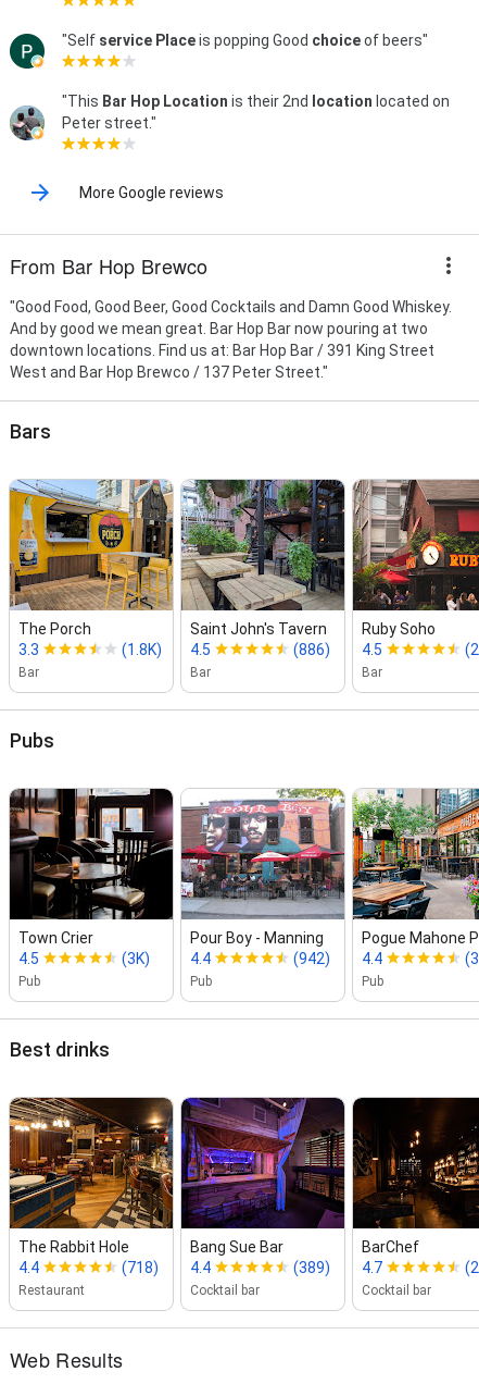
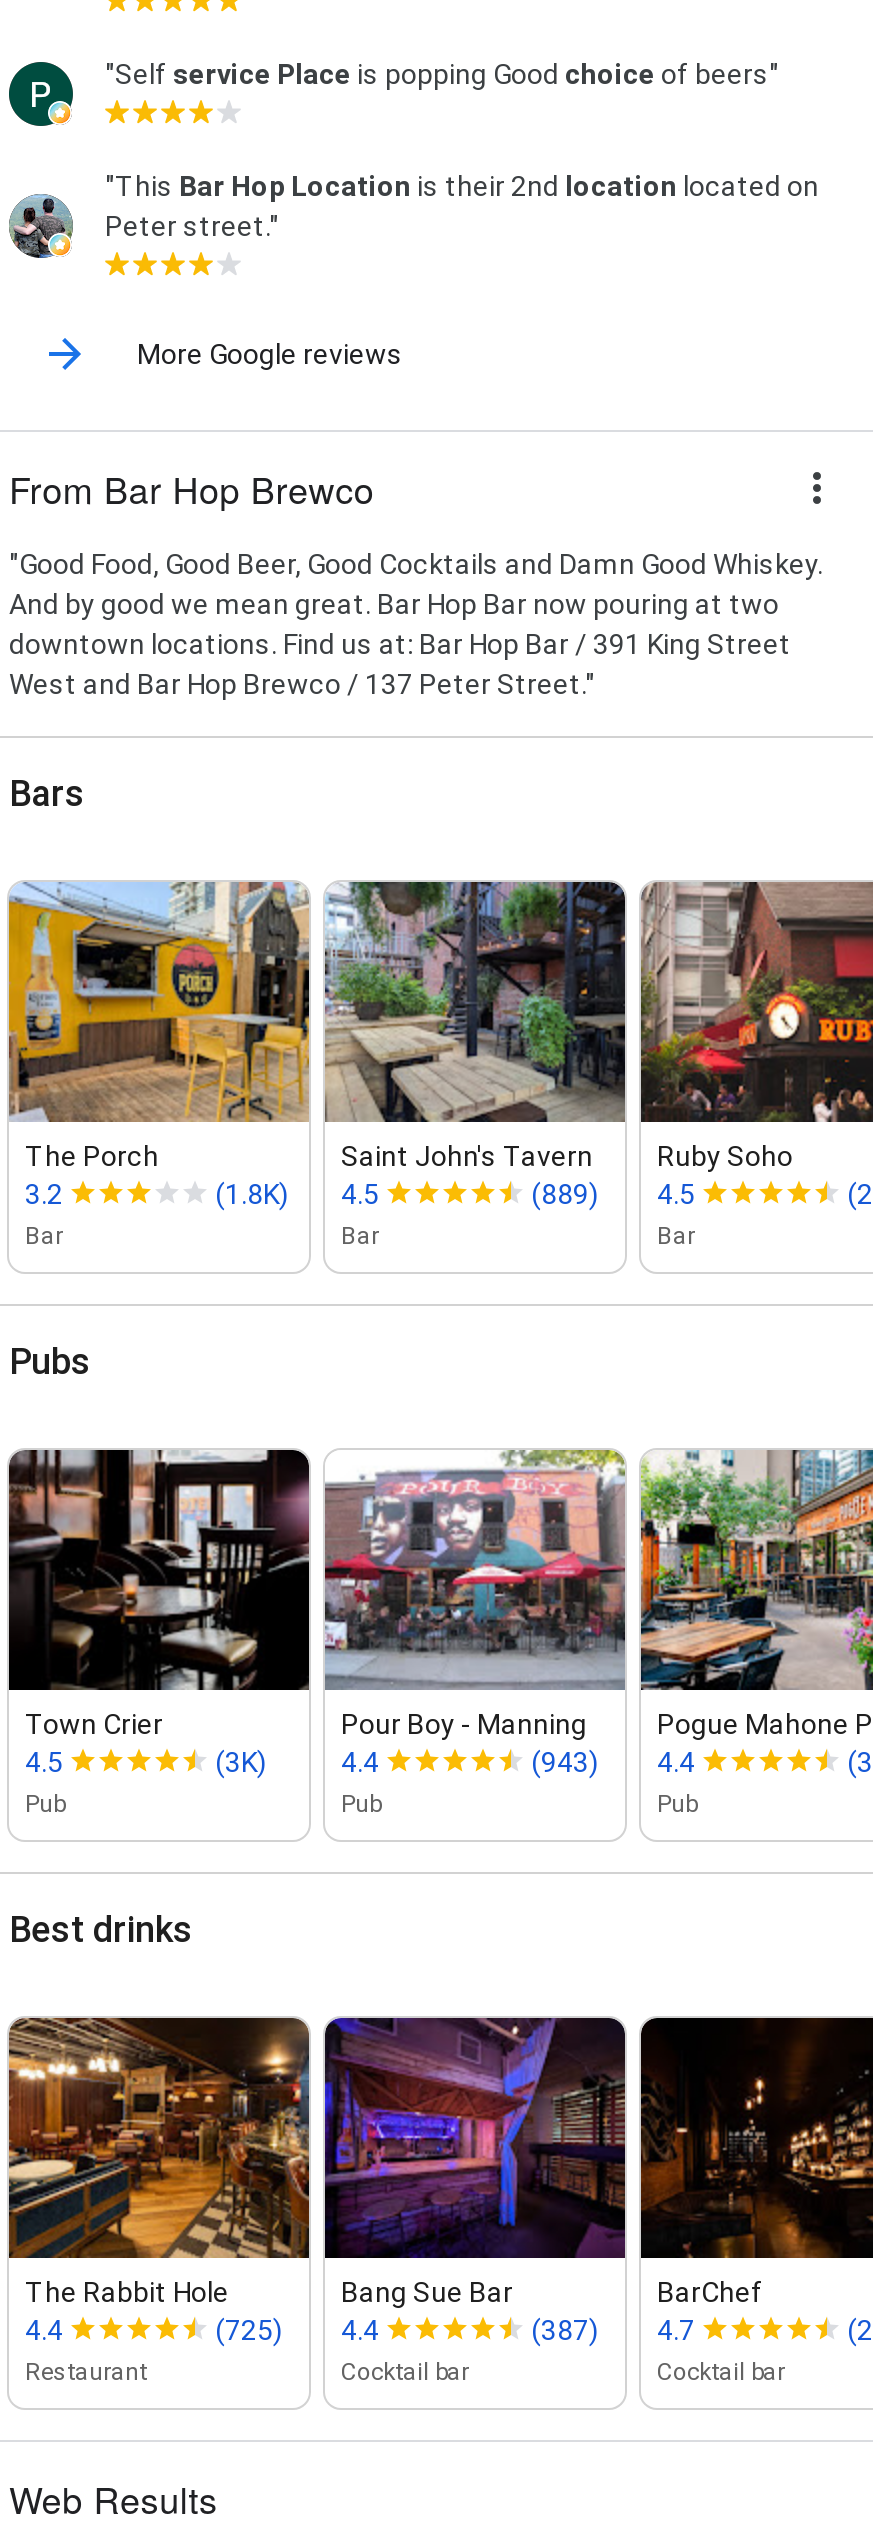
[18,641,39,658] 3.3 -> [25,1177,63,1209] 3.2
[293,641,382,658] (886) 4.5 -> [531,1177,695,1209] (889) 4.5
[293,950,382,967] (942) 4.4 -> [531,1745,695,1777] (943) 4.4
[122,1259,211,1276] (718) 4.4 -> [215,2313,379,2345] (725) 4.4
[293,1259,382,1276] (389) 4.7 -> [531,2313,695,2345] (387) 4.7

